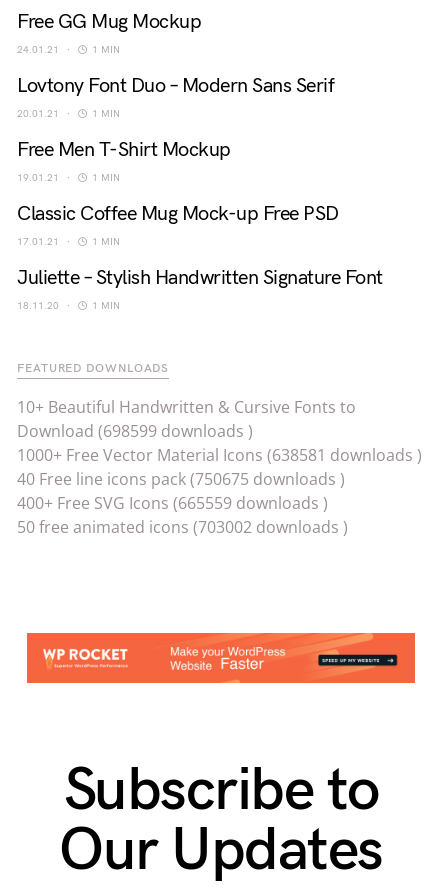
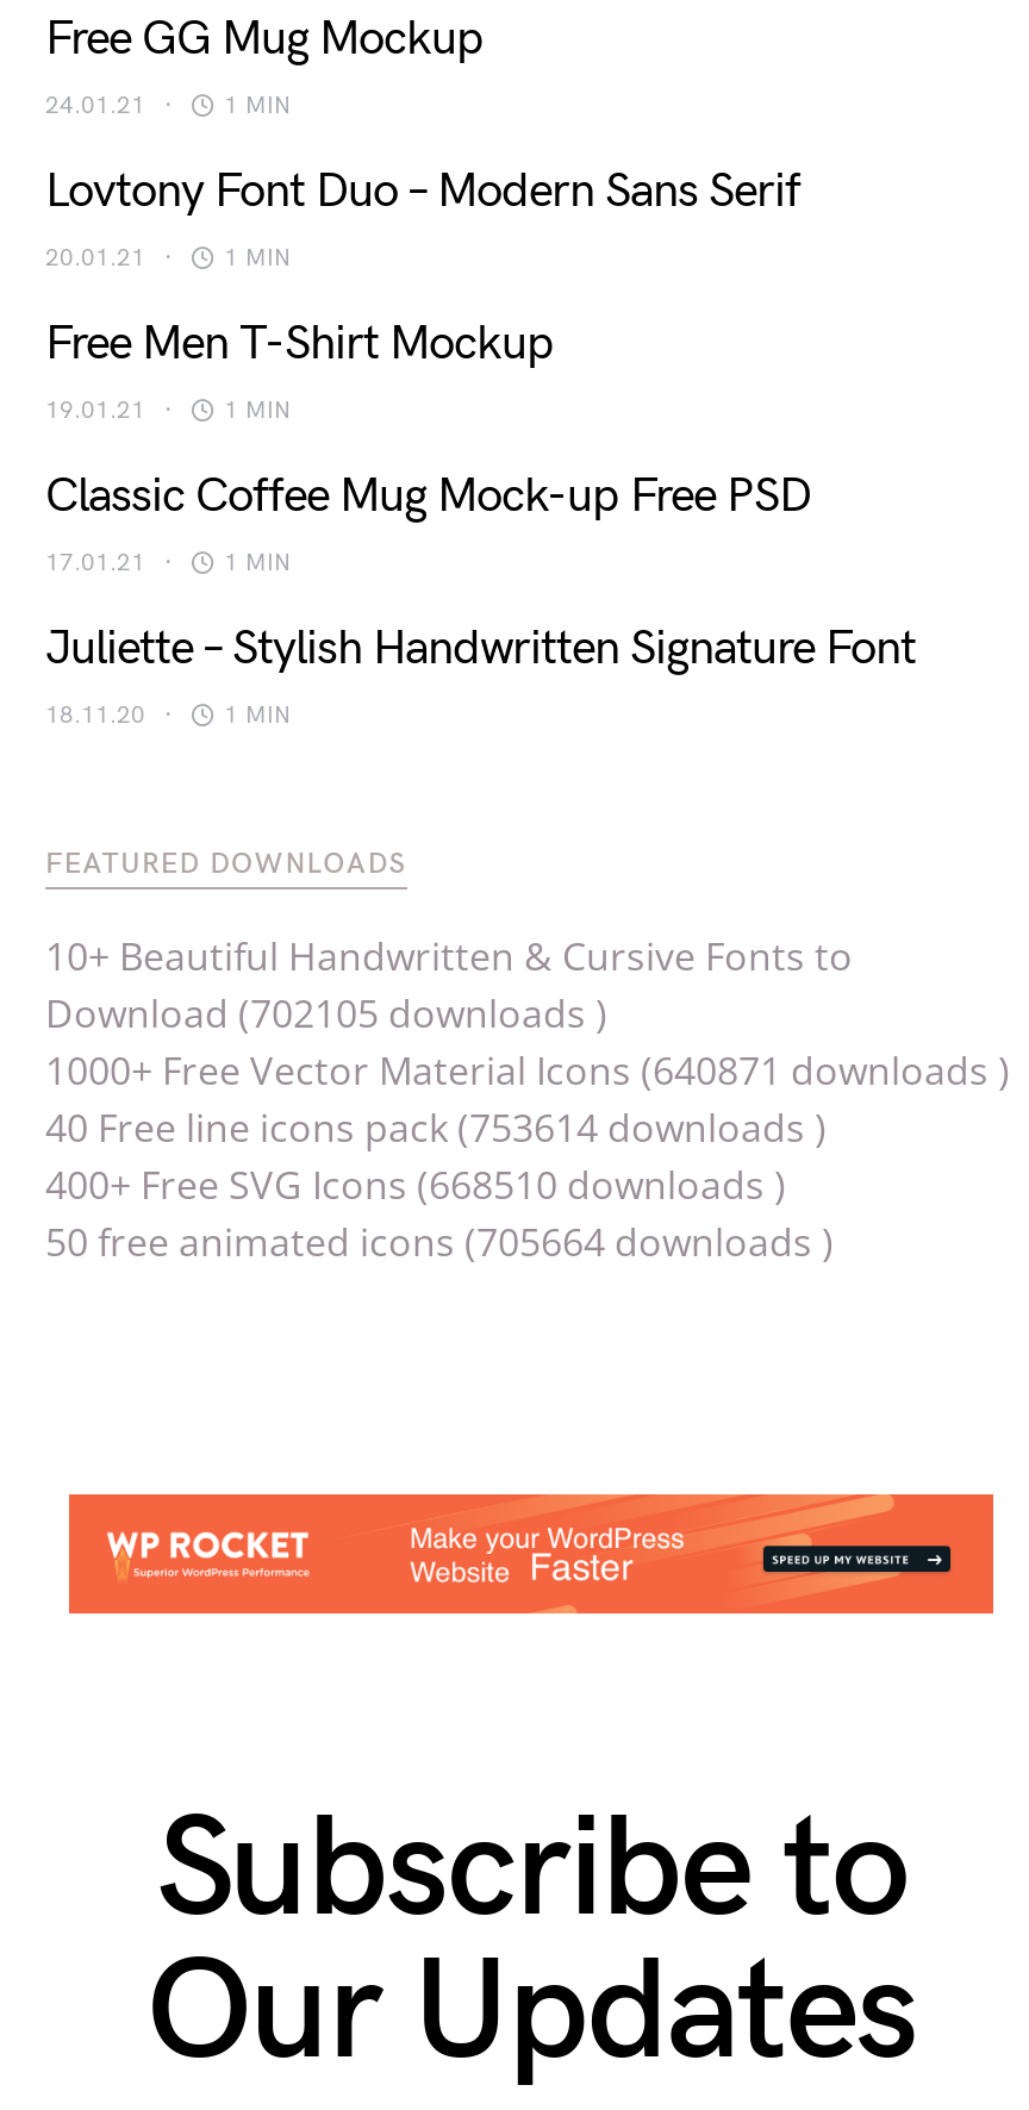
[17,420,253,442] Download (698599 downloads ) -> [45,986,607,1039] Download (702105 downloads )
[17,444,422,466] 1000+ Free Vector Material Icons (638581 downloads ) -> [45,1044,1010,1096] 1000+ Free Vector Material Icons (640871 downloads )
[17,468,345,490] 40 Free line icons pack (750675 downloads ) -> [45,1101,827,1153] 40 Free line icons pack (753614 downloads )
[17,492,328,514] 400+ Free SVG Icons (665559 downloads ) -> [45,1158,786,1210] 400+ Free SVG Icons (668510 downloads )
[17,516,348,538] 50 free animated icons (703002 downloads ) -> [45,1215,834,1267] 50 free animated icons (705664 downloads )

